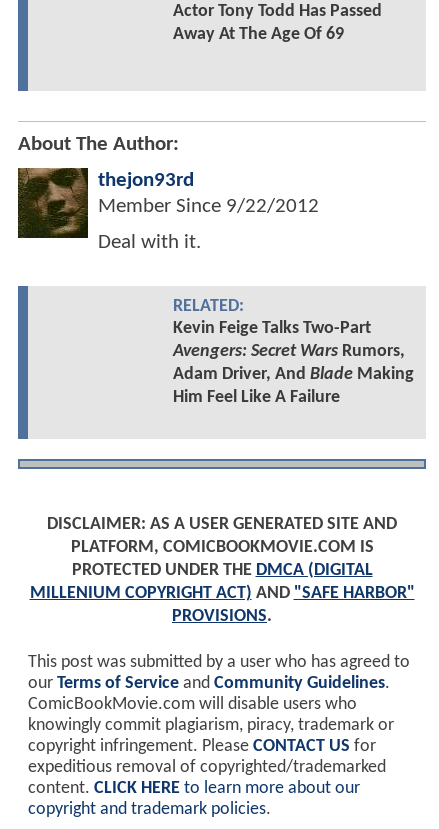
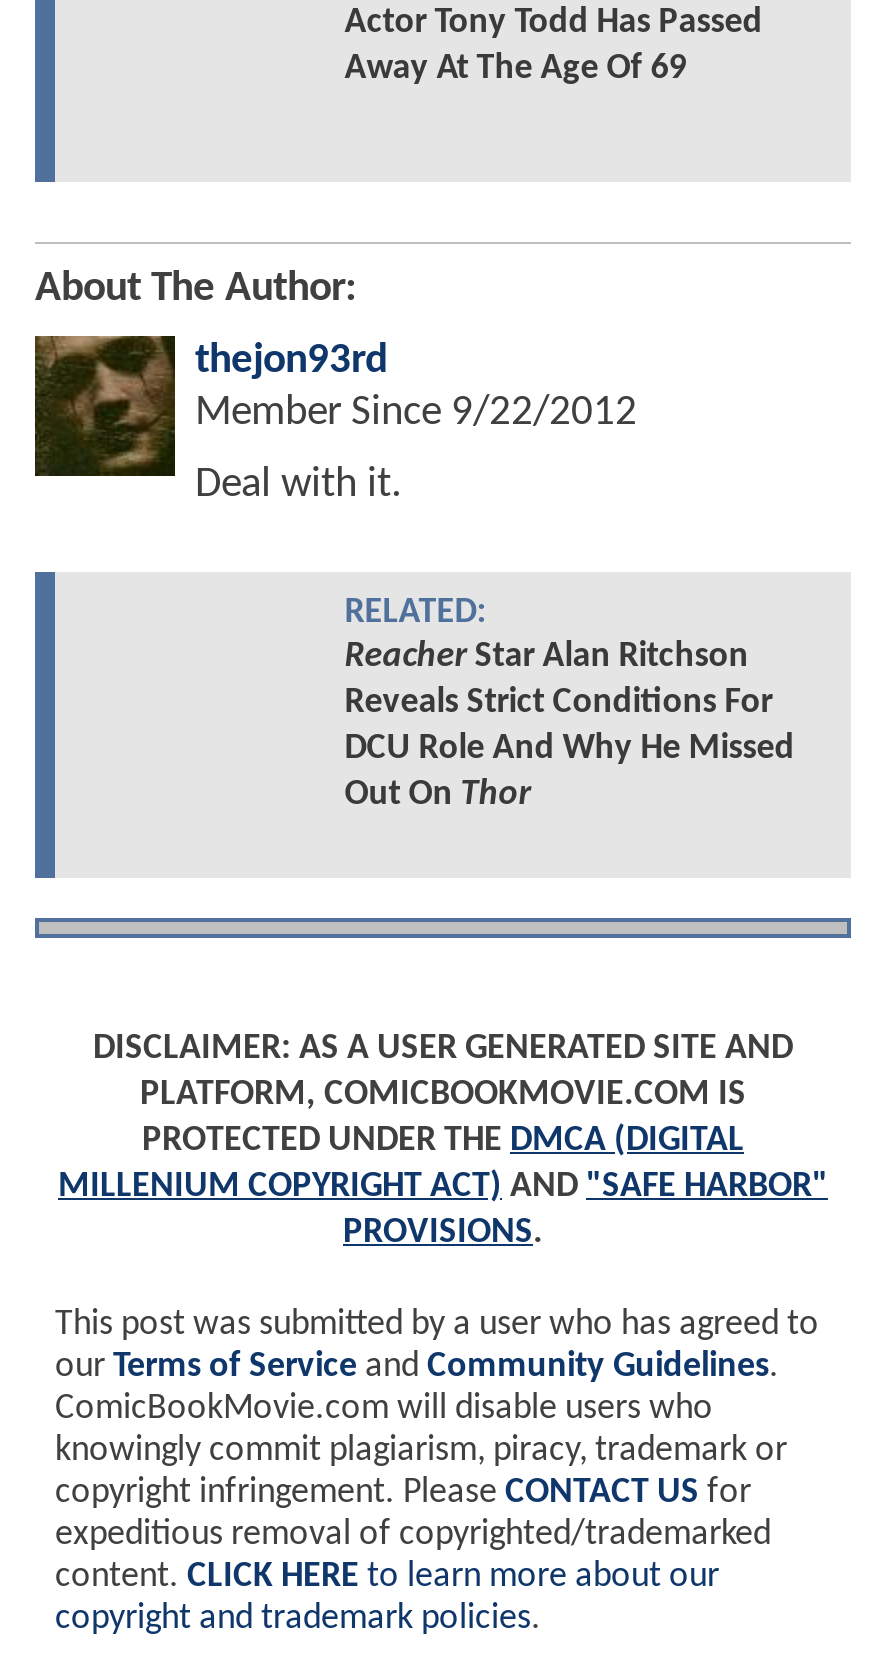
[173,319,414,407] Kevin Feige Talks Two-Part | Avengers: Secret Wars Rumors, | Adam Driver, And Blade Making | Him Feel Like A Failure -> [344,638,794,814] Reacher Star Alan Ritchson | Reveals Strict Conditions For | DCU Role And Why He Missed | Out On Thor

